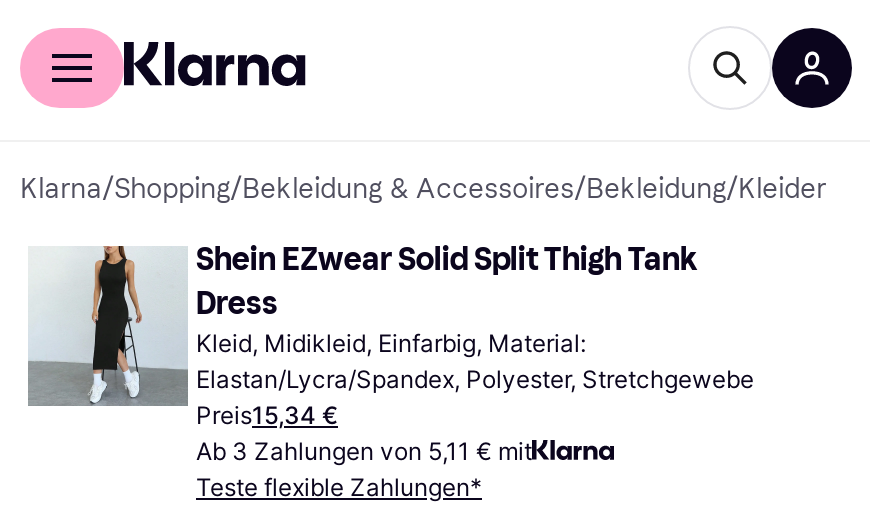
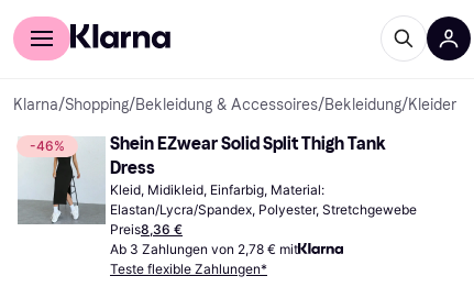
none -> [30,137,65,154] -46%
[196,400,338,430] Preis15,34 € -> [110,221,183,238] Preis8,36 €
[196,436,532,466] Ab 3 Zahlungen von 5,11 € mit -> [110,241,298,257] Ab 3 Zahlungen von 2,78 € mit

